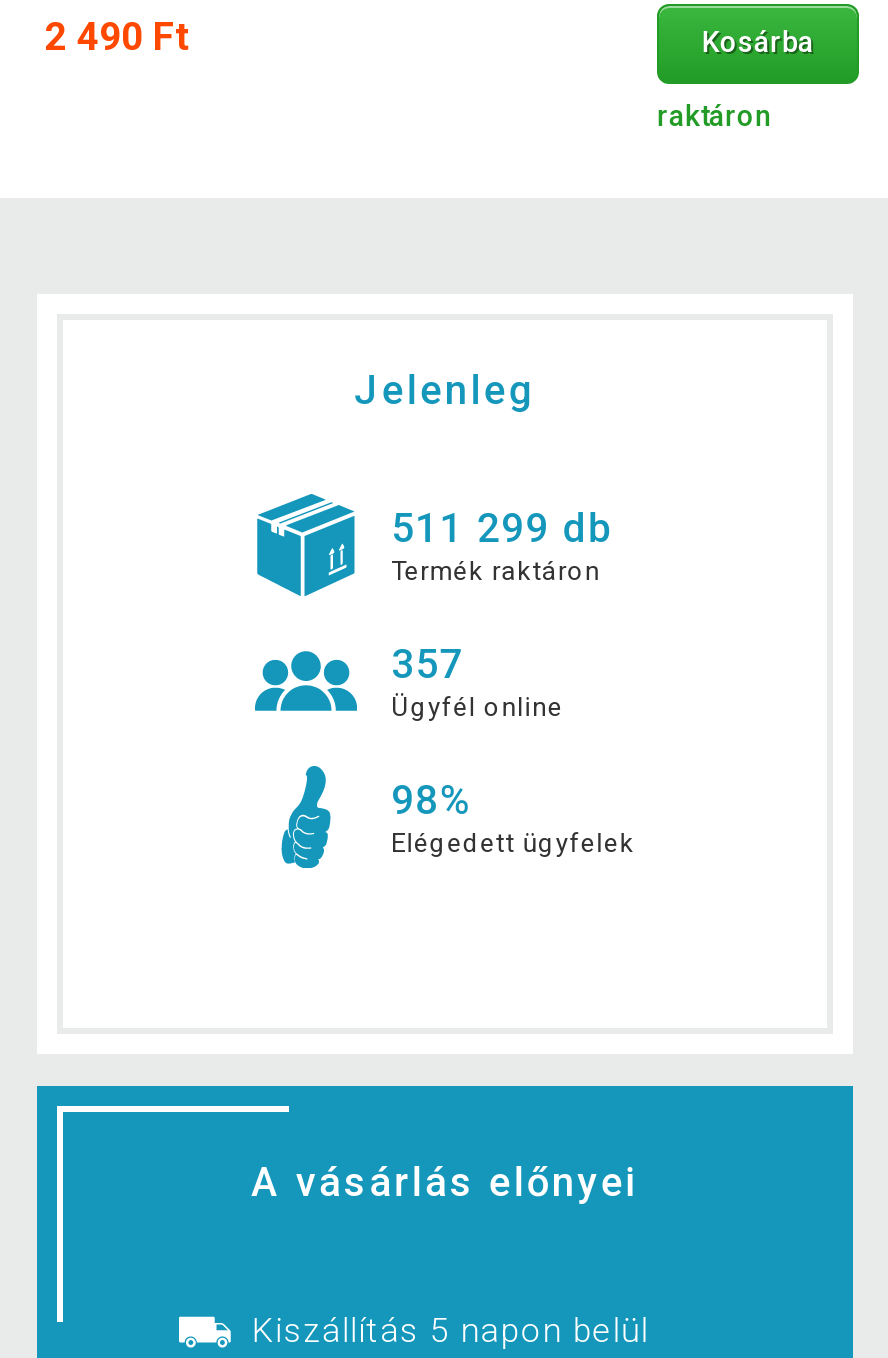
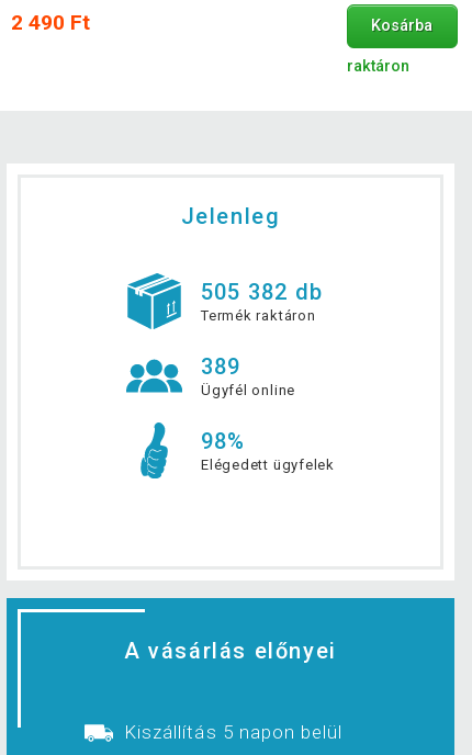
[391,503,613,551] 511 299 db -> [201,278,323,305] 505 382 db
[391,639,464,687] 357 -> [201,353,241,379] 389

